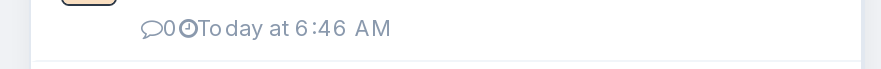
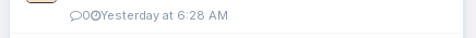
[197,14,391,42] Today at 6:46 AM -> [100,8,228,23] Yesterday at 6:28 AM

